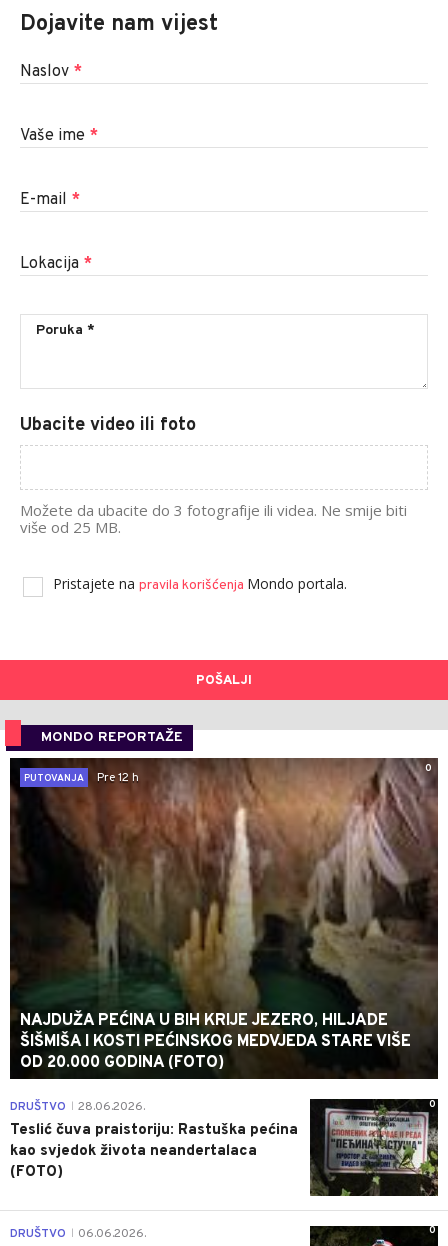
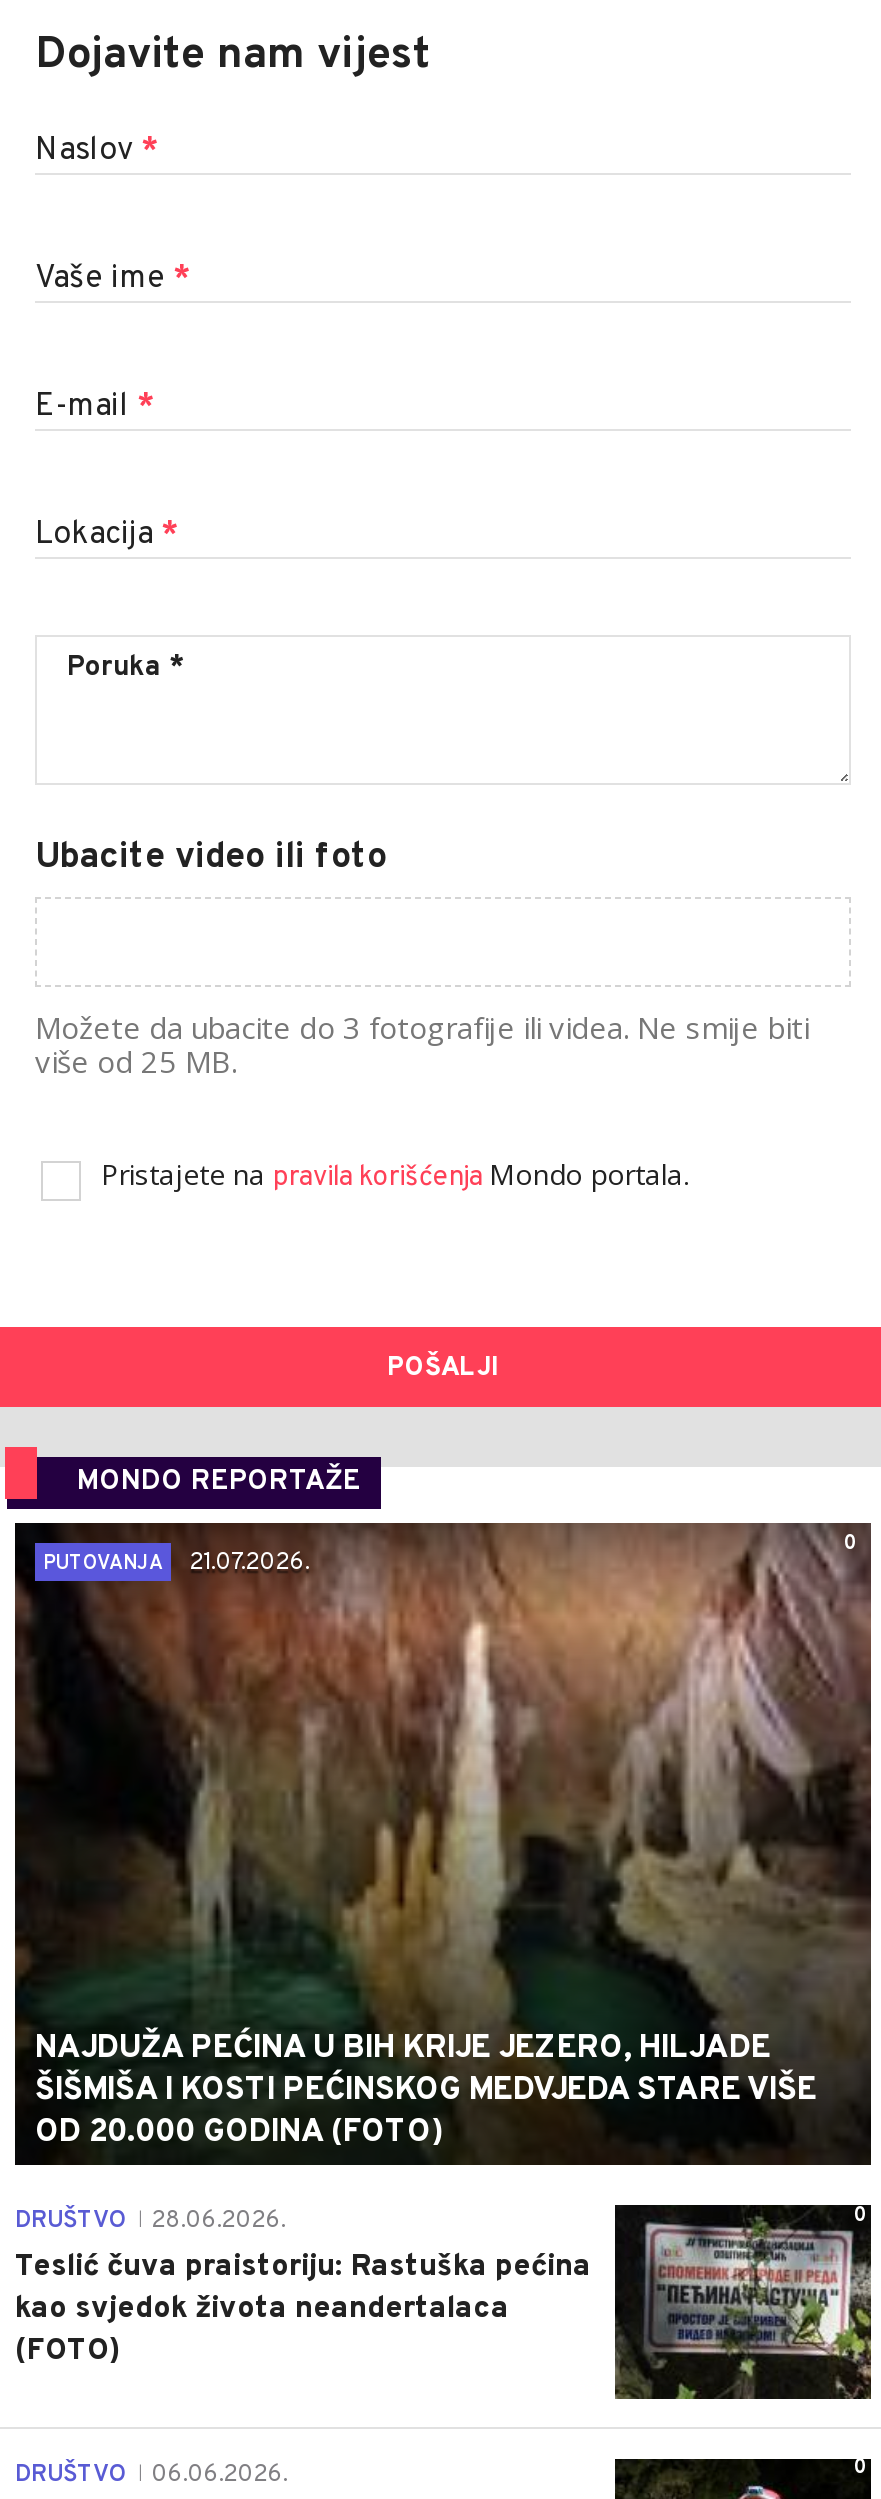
[24,770,139,786] PUTOVANJA Pre 12 h -> [43,1547,309,1579] PUTOVANJA 21.07.2026.

